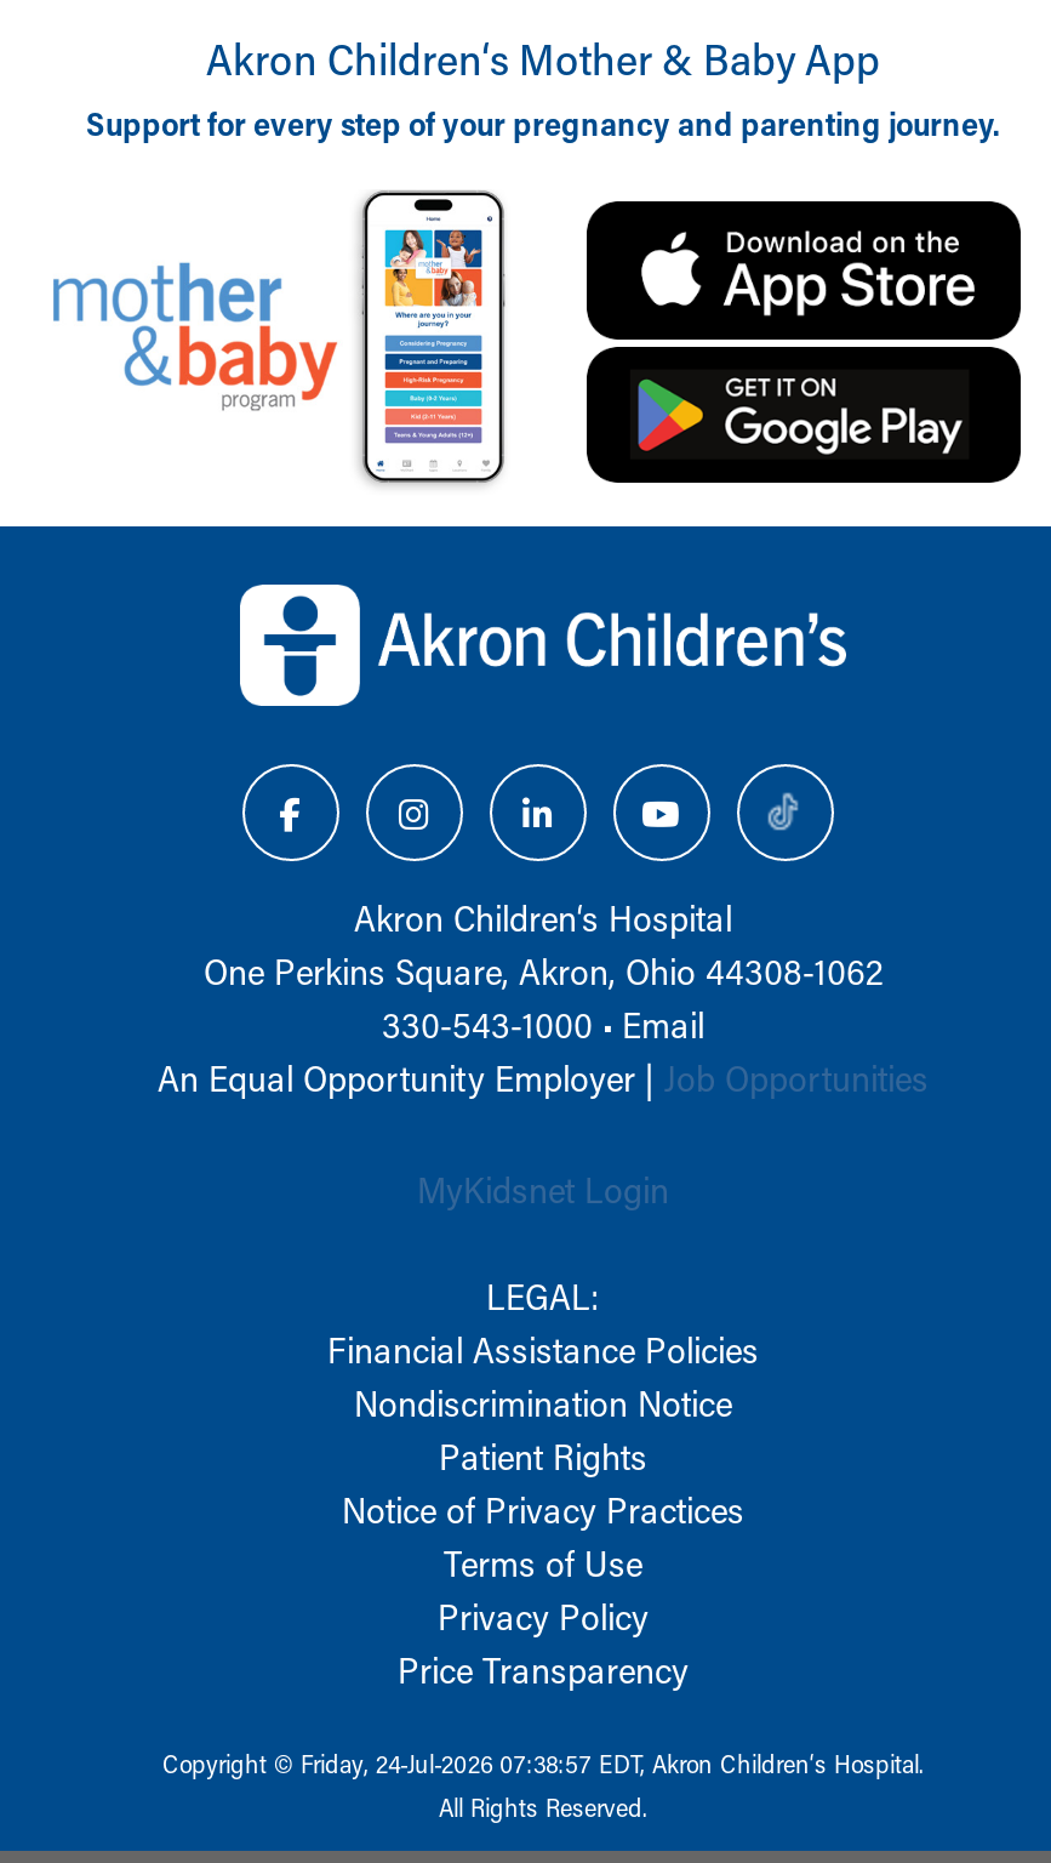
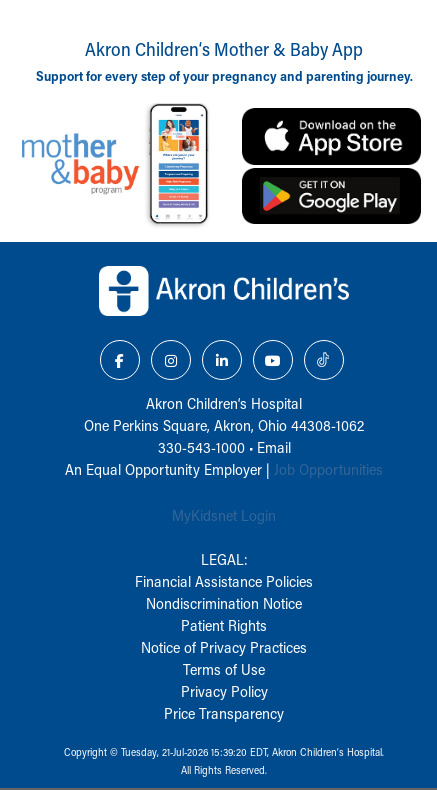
[162,1746,924,1780] Copyright © Friday, 24-Jul-2026 07:38:57 EDT, Akron Children‘s Hospital. -> [64,745,384,759] Copyright © Tuesday, 21-Jul-2026 15:39:20 EDT, Akron Children‘s Hospital.

